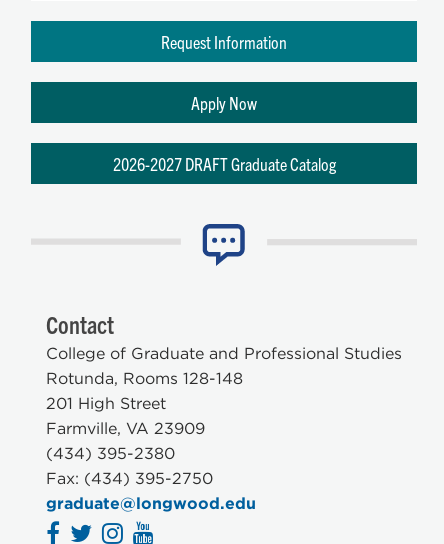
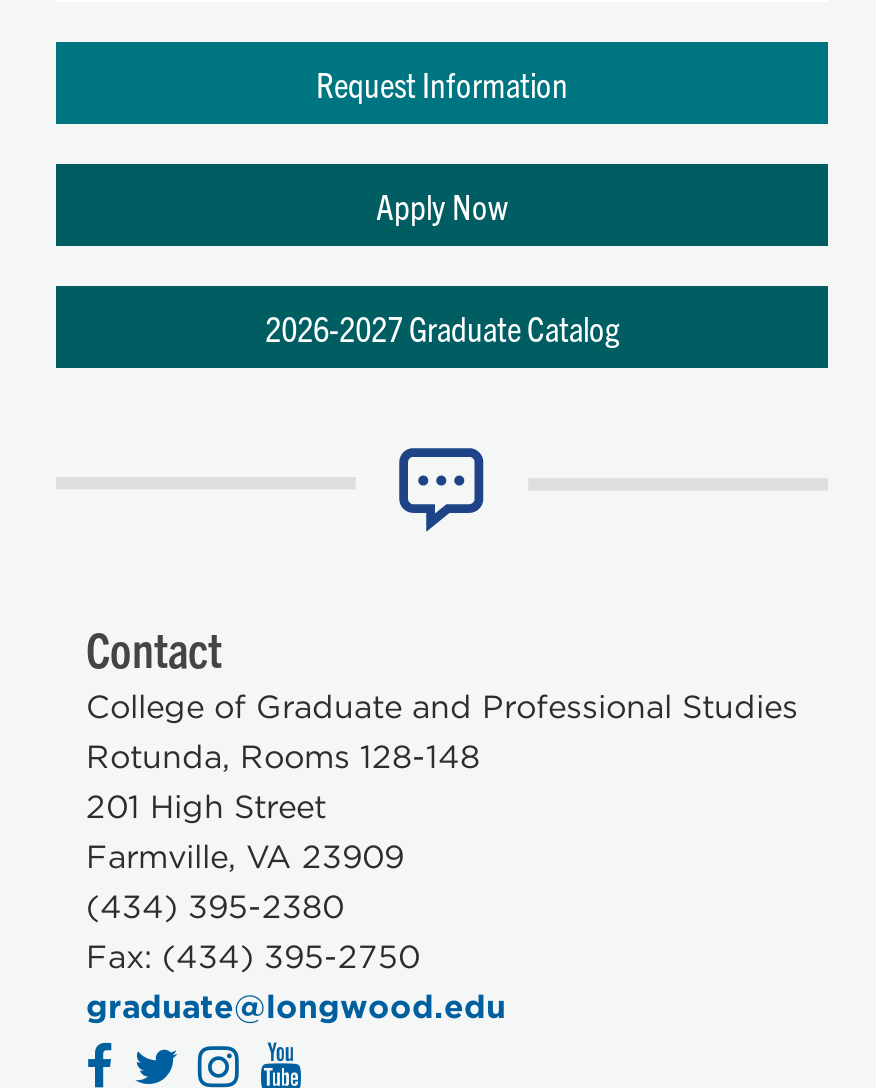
[112,153,335,174] 2026-2027 DRAFT Graduate Catalog -> [265,306,619,348] 2026-2027 Graduate Catalog

